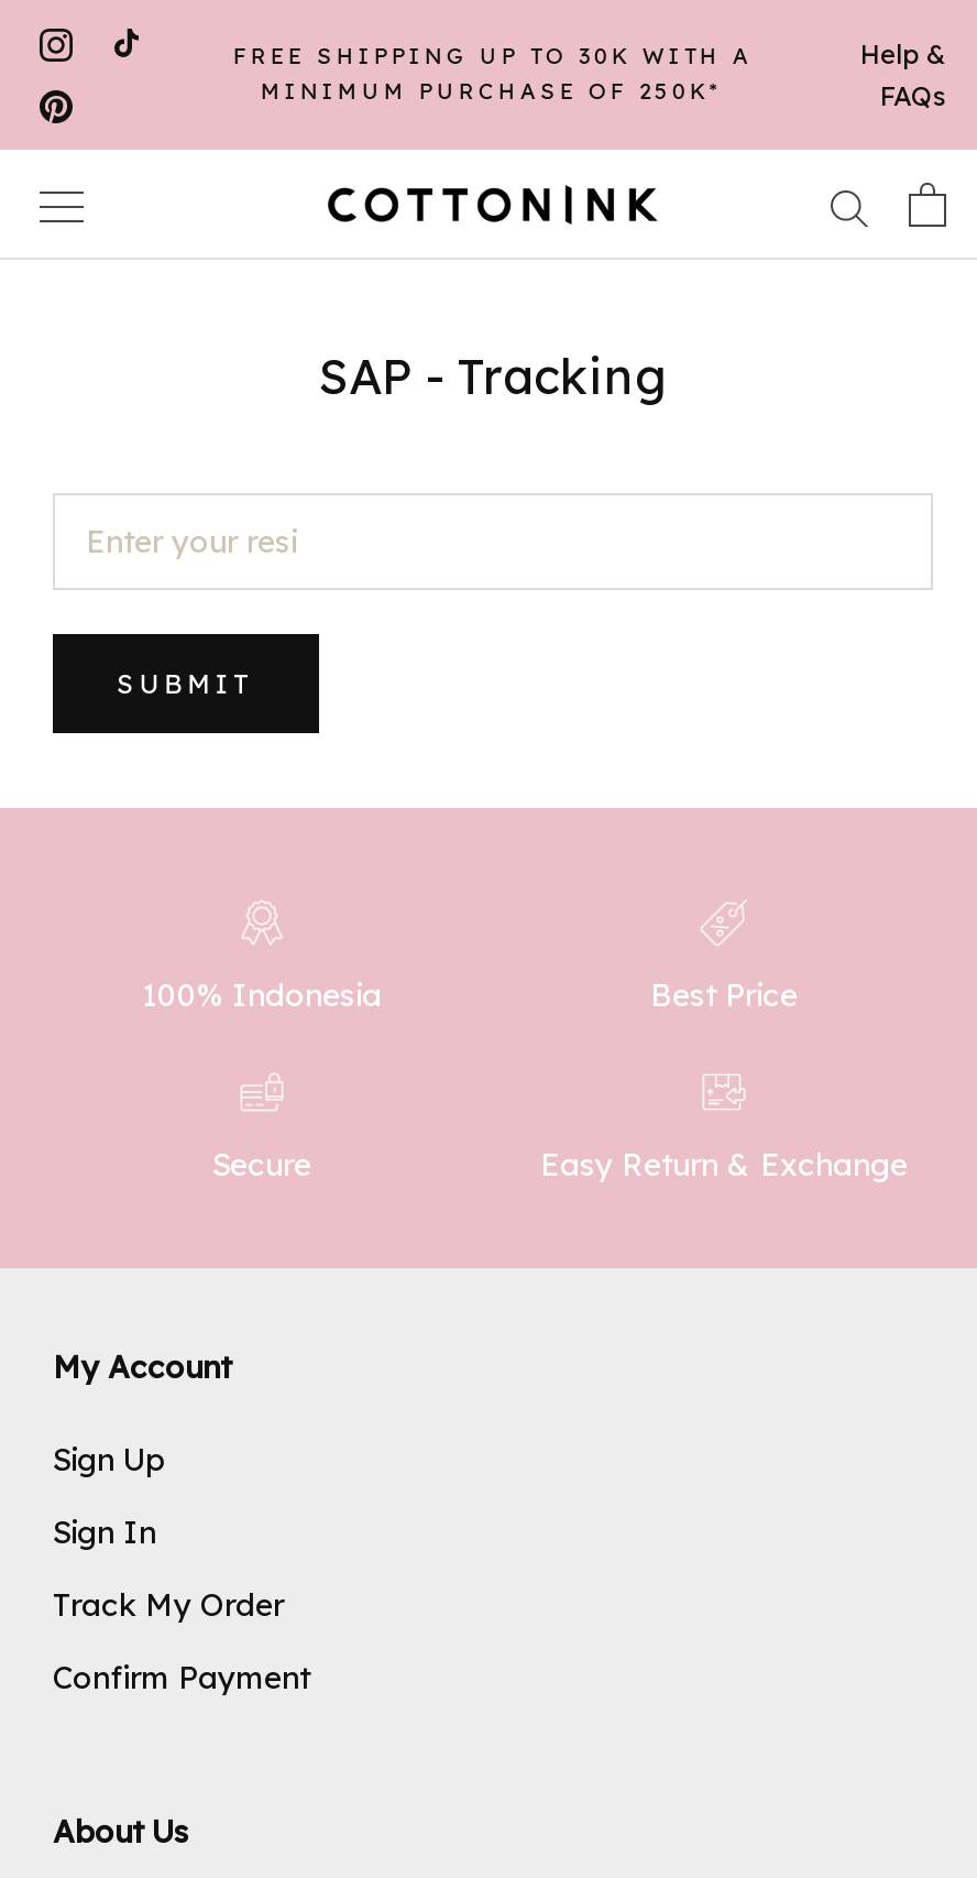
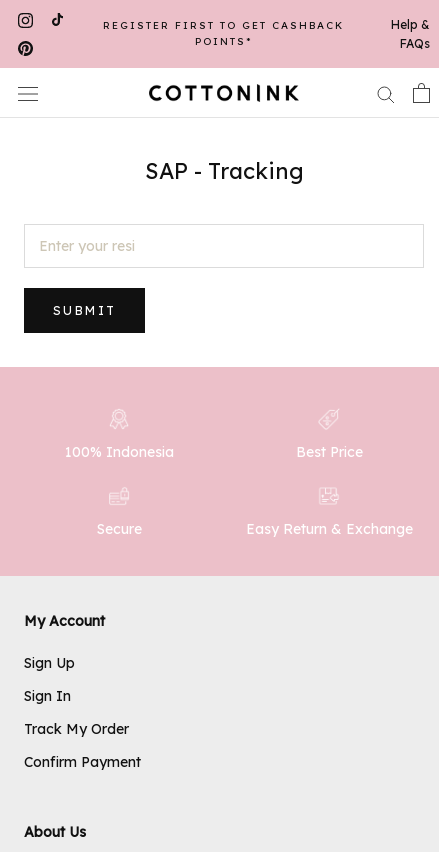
[233,42,752,106] FREE SHIPPING UP TO 30K WITH A | MINIMUM PURCHASE OF 250K* -> [103,19,344,48] REGISTER FIRST TO GET CASHBACK | POINTS*

